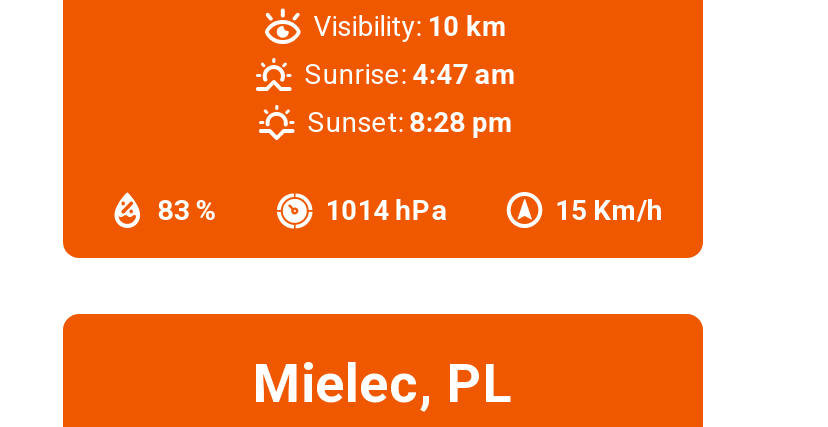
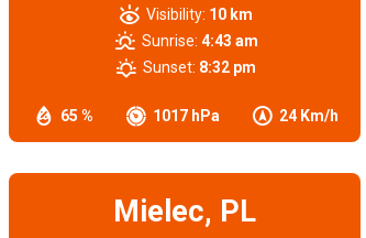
[304,58,516,90] Sunrise: 4:47 am -> [141,32,258,49] Sunrise: 4:43 am
[307,106,513,138] Sunset: 8:28 pm -> [143,58,256,76] Sunset: 8:32 pm
[158,194,218,226] 83 % -> [61,107,94,124] 65 %
[325,194,447,226] 1014 hPa -> [153,107,220,124] 1017 hPa
[555,194,663,226] 15 Km/h -> [279,107,339,124] 24 Km/h

